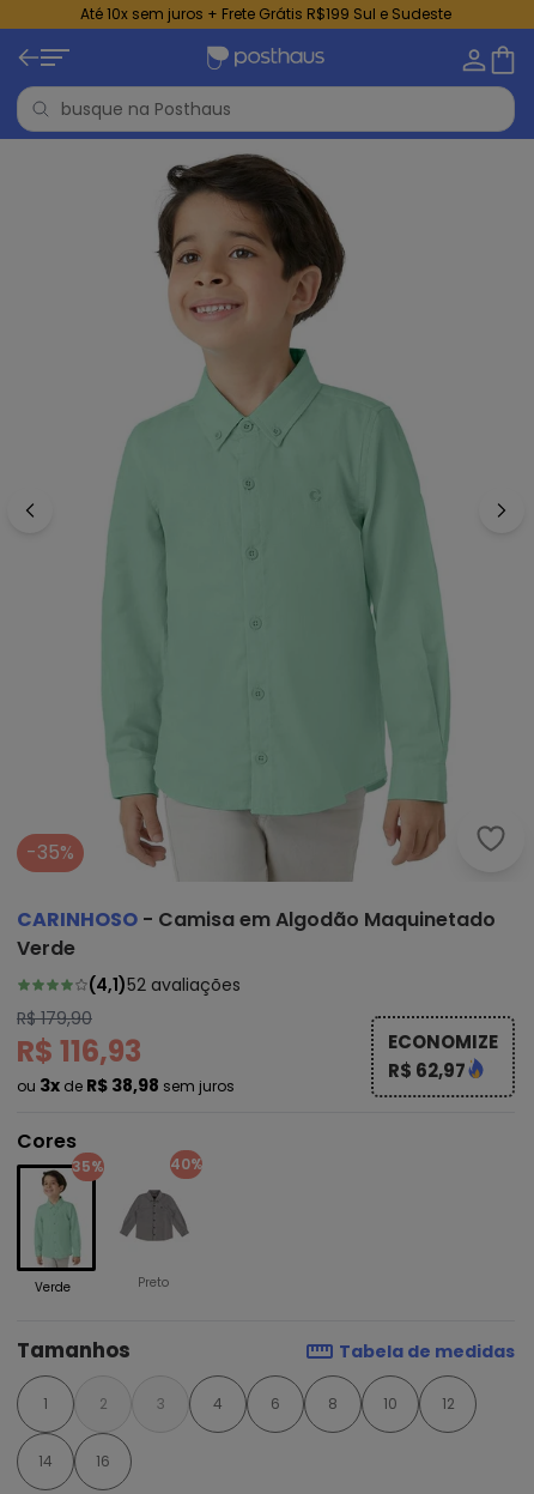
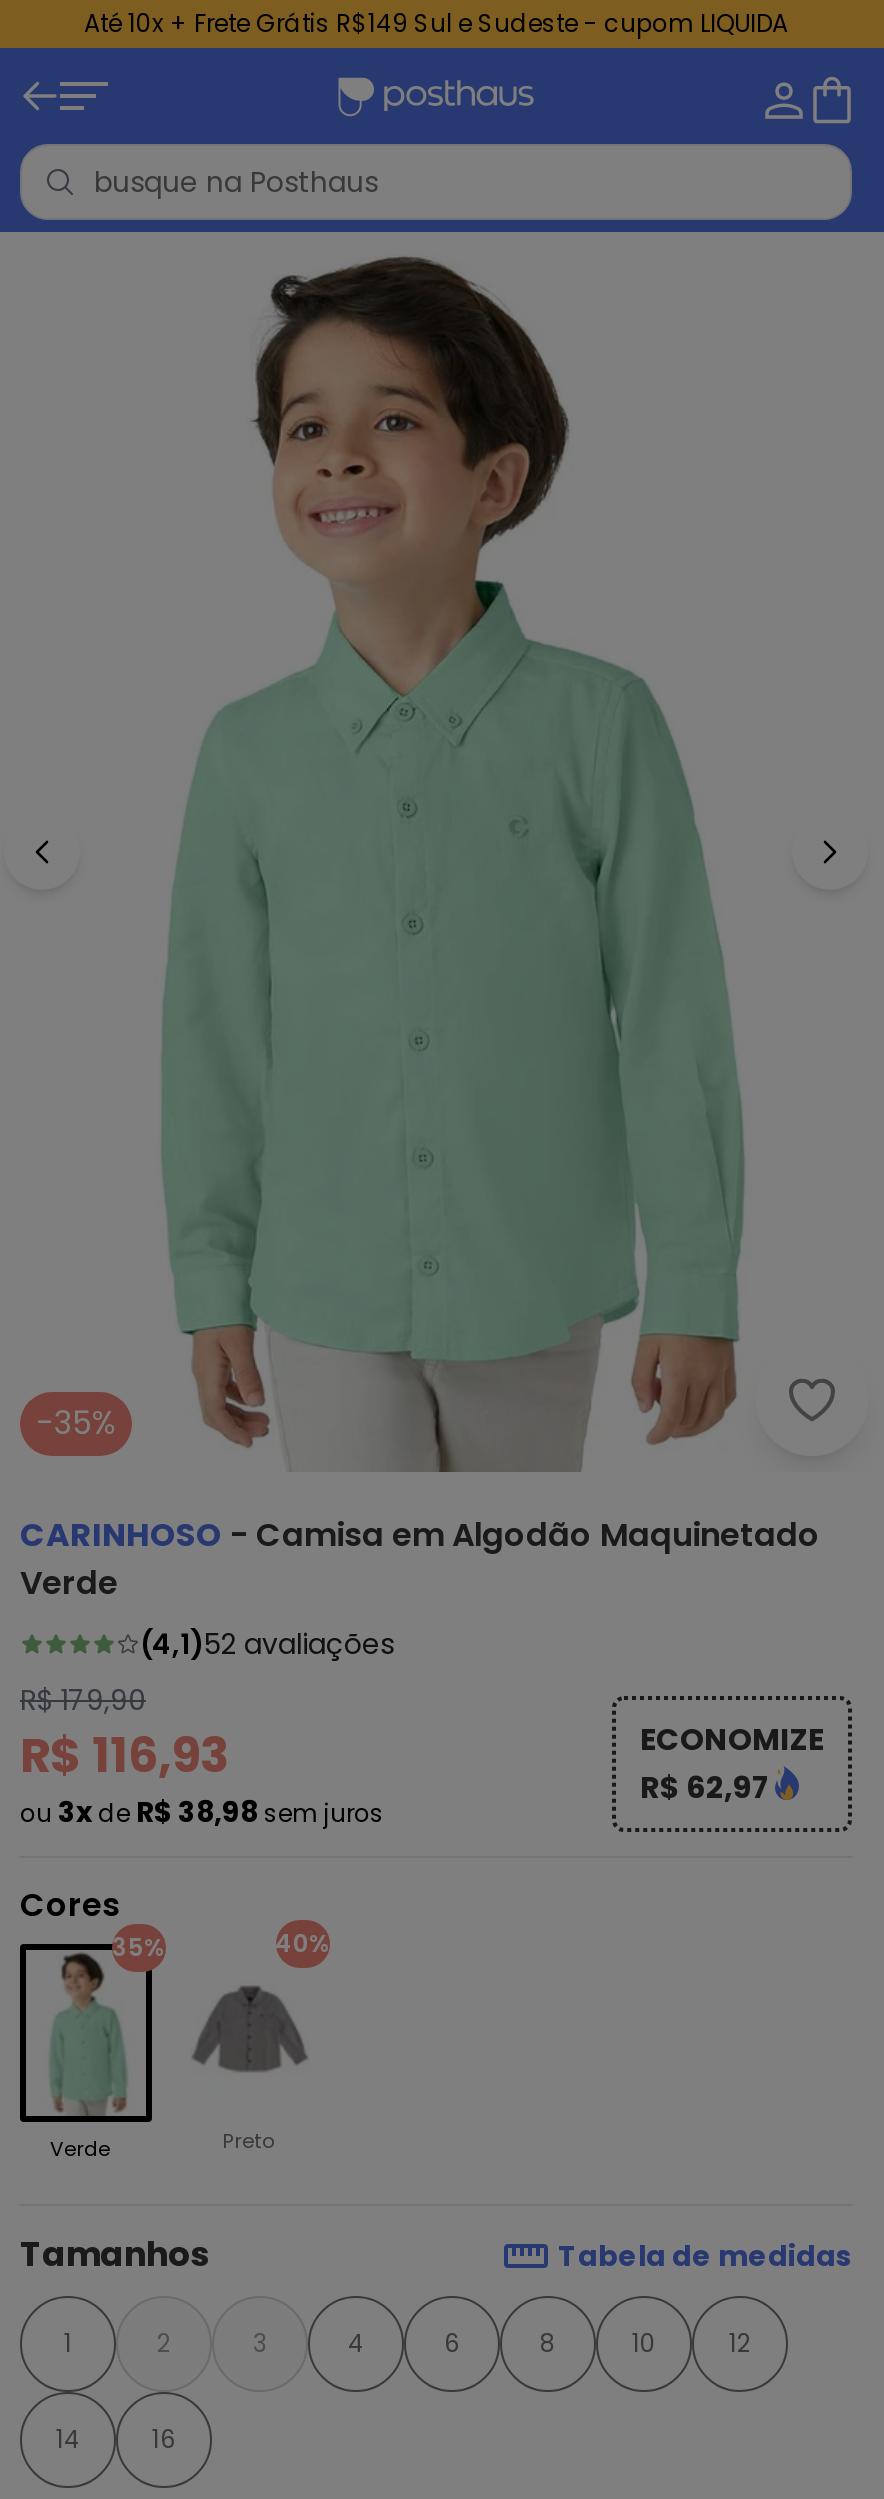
[80,4,451,24] Até 10x sem juros + Frete Grátis R$199 Sul e Sudeste -> [84,6,788,40] Até 10x + Frete Grátis R$149 Sul e Sudeste - cupom LIQUIDA

